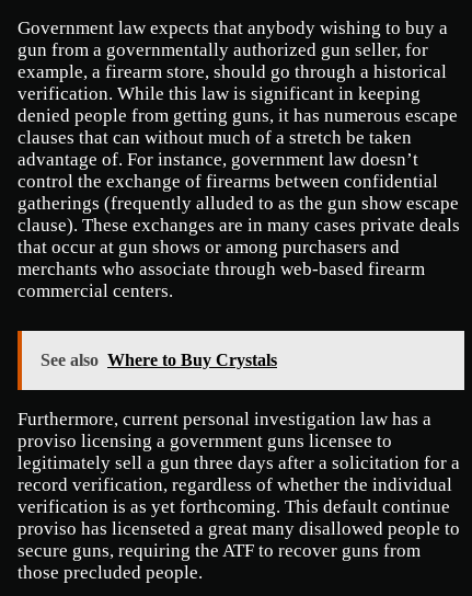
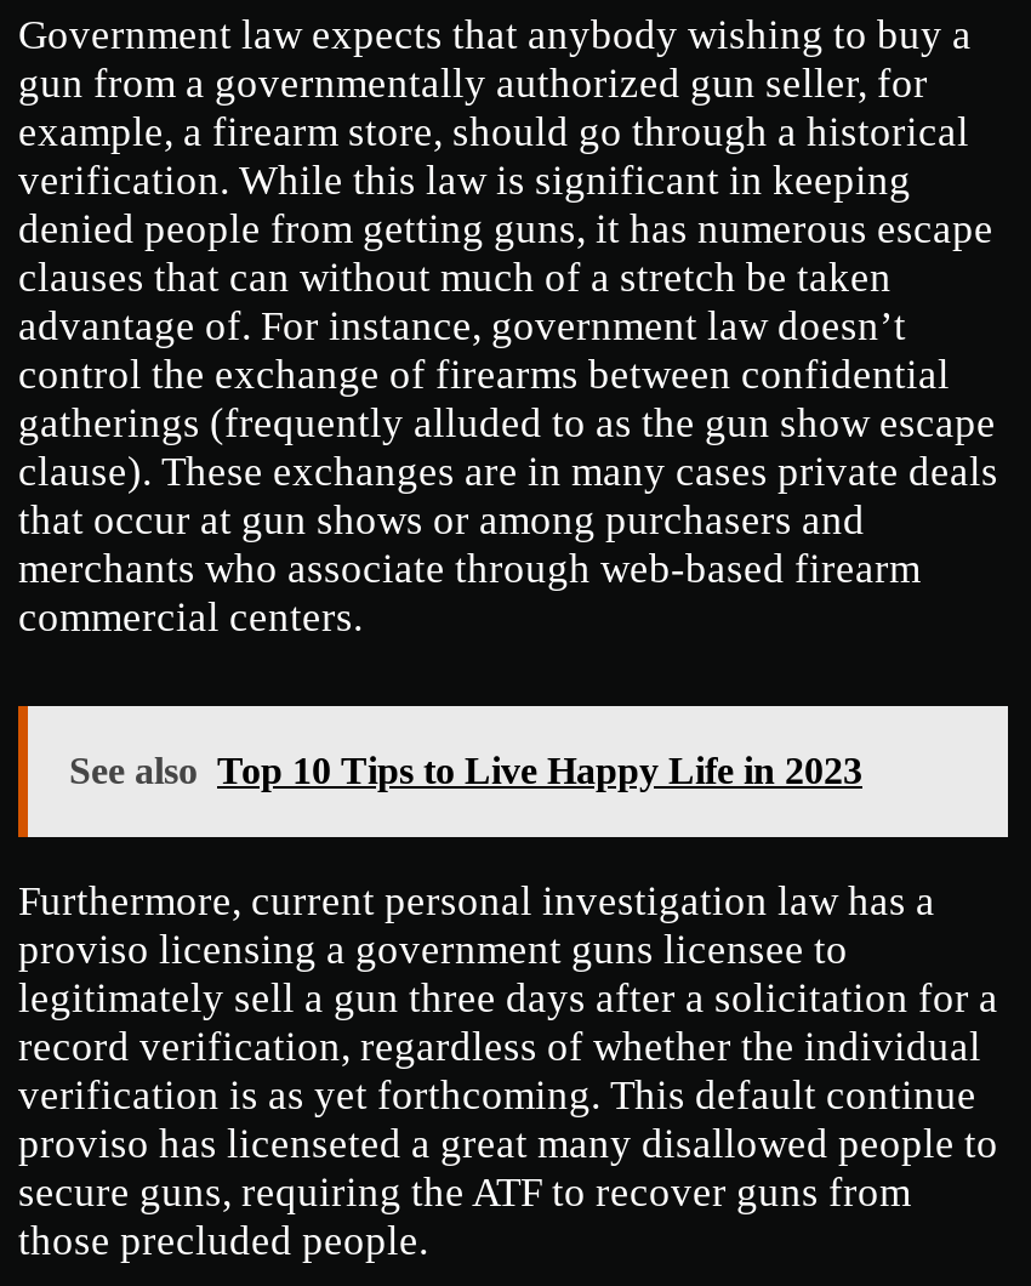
[41,350,277,369] See also Where to Buy Crystals -> [69,749,862,790] See also Top 10 Tips to Live Happy Life in 2023

